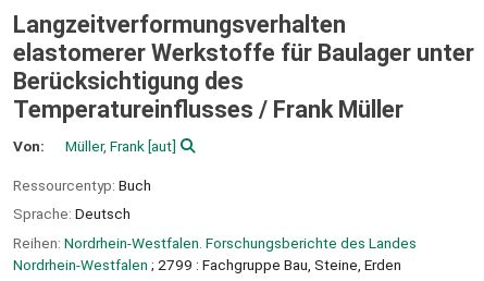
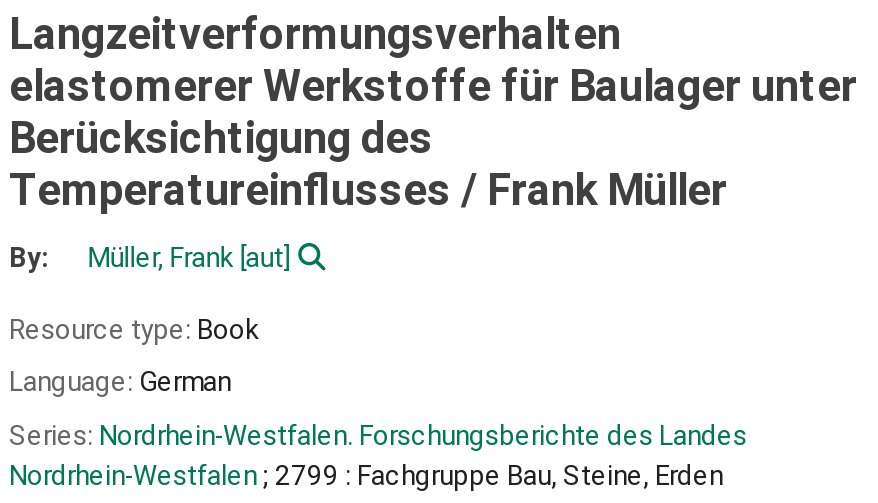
[13,137,45,154] Von: -> [9,240,49,272] By:
[13,176,151,193] Ressourcentyp: Buch -> [9,312,259,344] Resource type: Book
[13,205,131,223] Sprache: Deutsch -> [9,366,231,398] Language: German
[13,234,417,252] Reihen: Nordrhein-Westfalen. Forschungsberichte des Landes -> [9,419,747,451] Series: Nordrhein-Westfalen. Forschungsberichte des Landes

